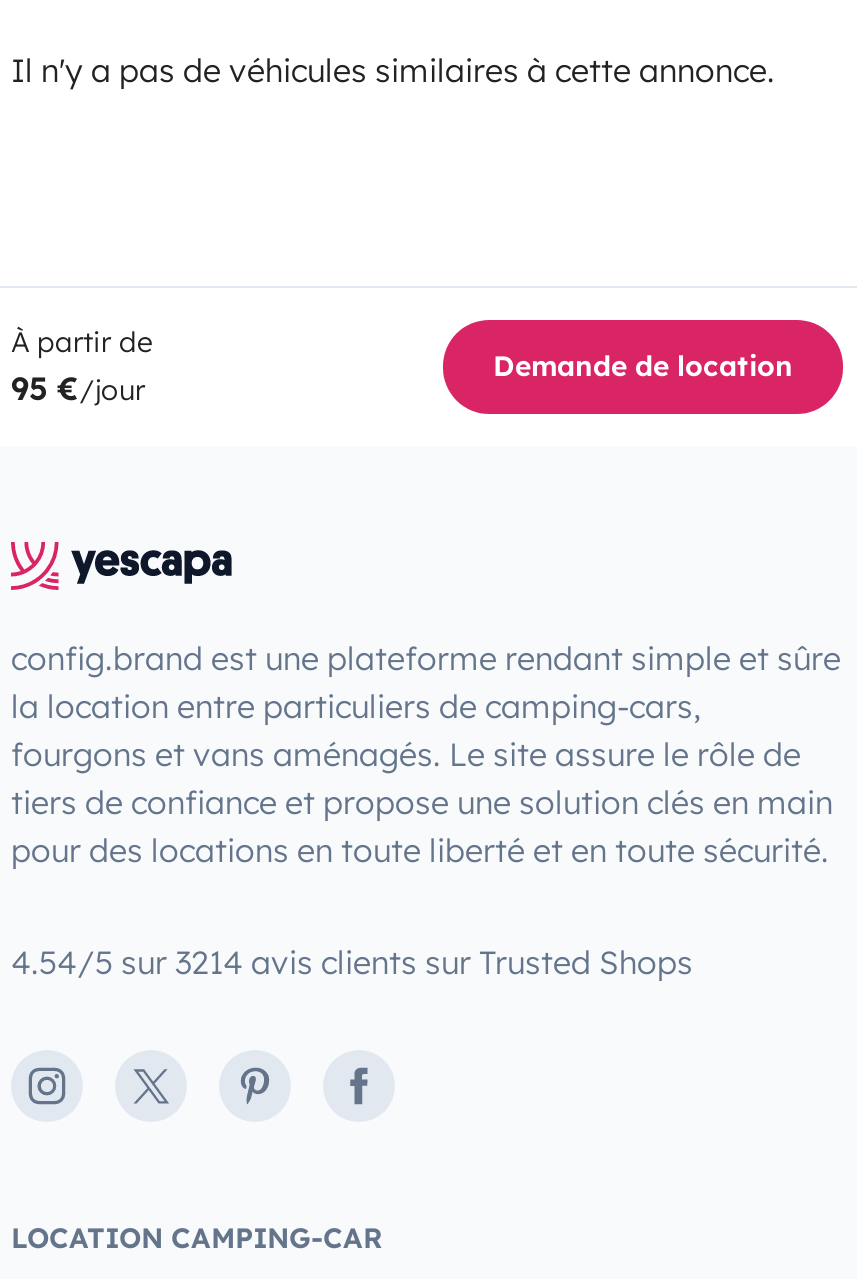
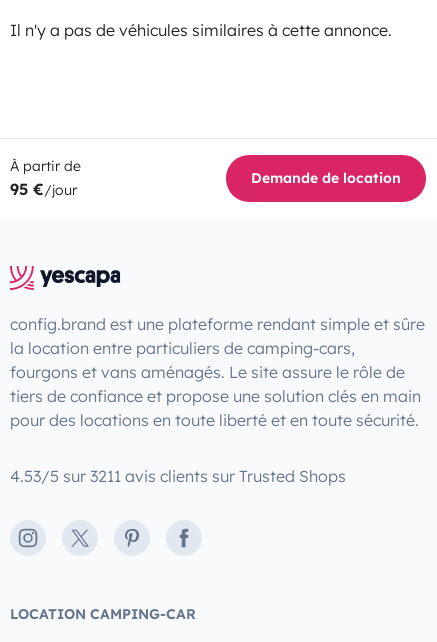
[11,941,693,981] 4.54/5 sur 3214 avis clients sur Trusted Shops -> [10,466,346,486] 4.53/5 sur 3211 avis clients sur Trusted Shops

